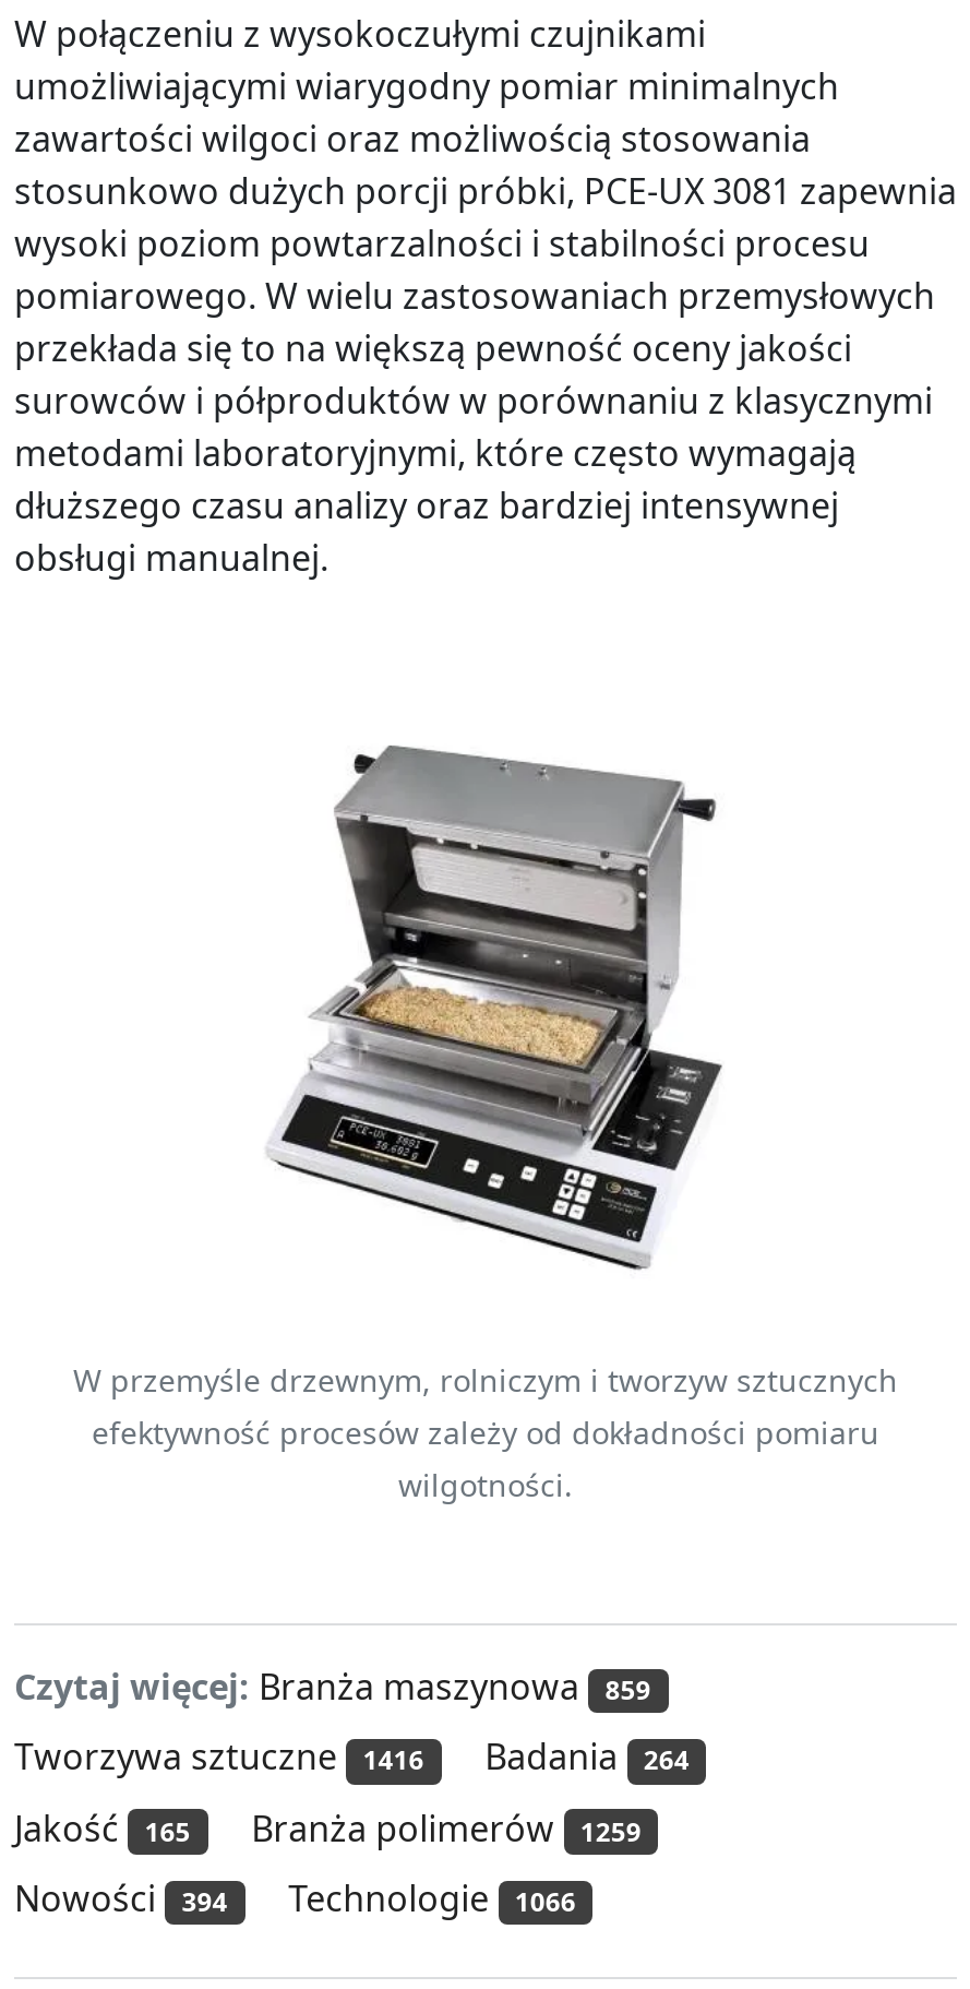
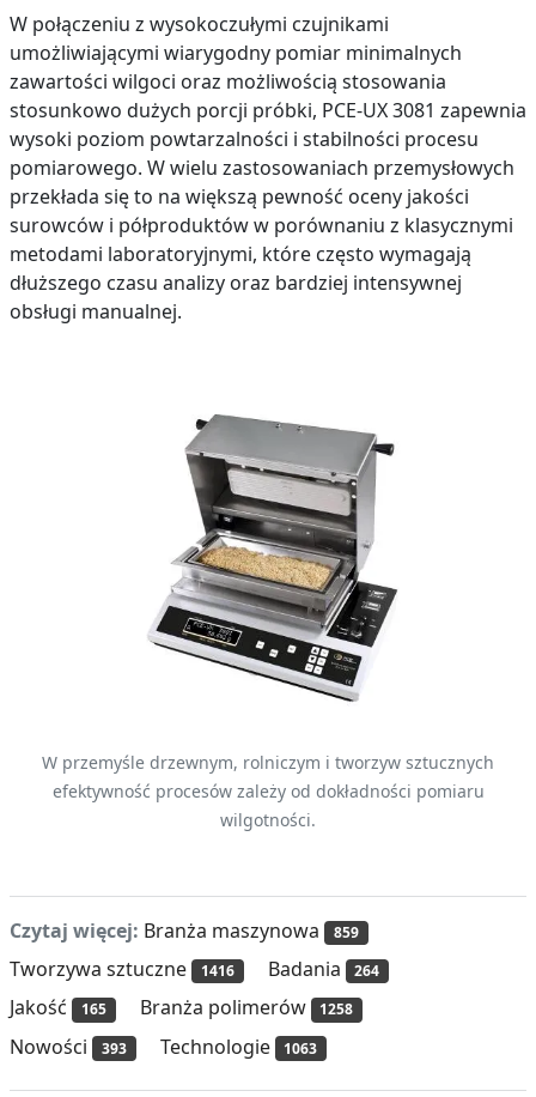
[14,1803,641,1851] Jakość 165 Branża polimerów 1259 -> [10,994,353,1021] Jakość 165 Branża polimerów 1258
[182,1882,228,1919] 394 -> [101,1038,127,1058] 393
[515,1882,576,1919] 1066 -> [284,1038,318,1058] 1063

